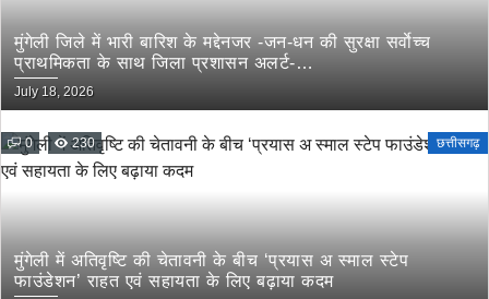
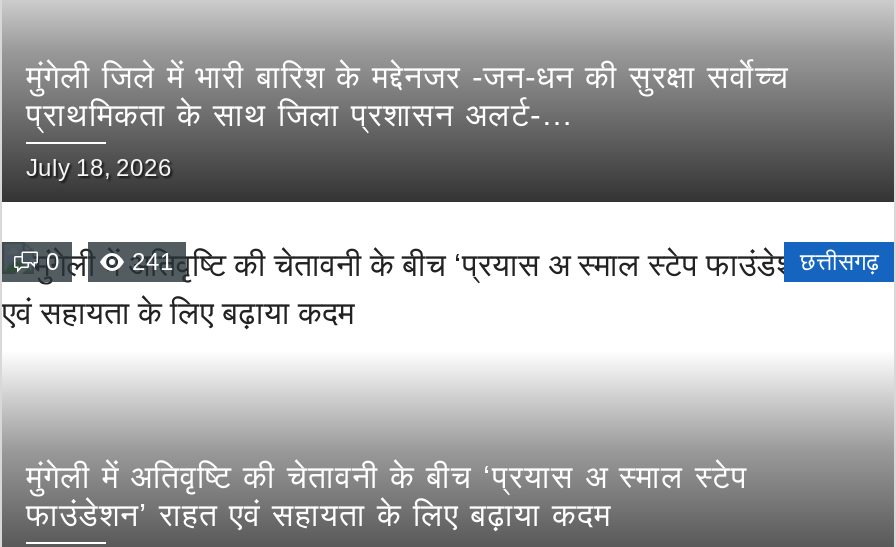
[72,135,95,151] 230 -> [132,248,174,276] 241

